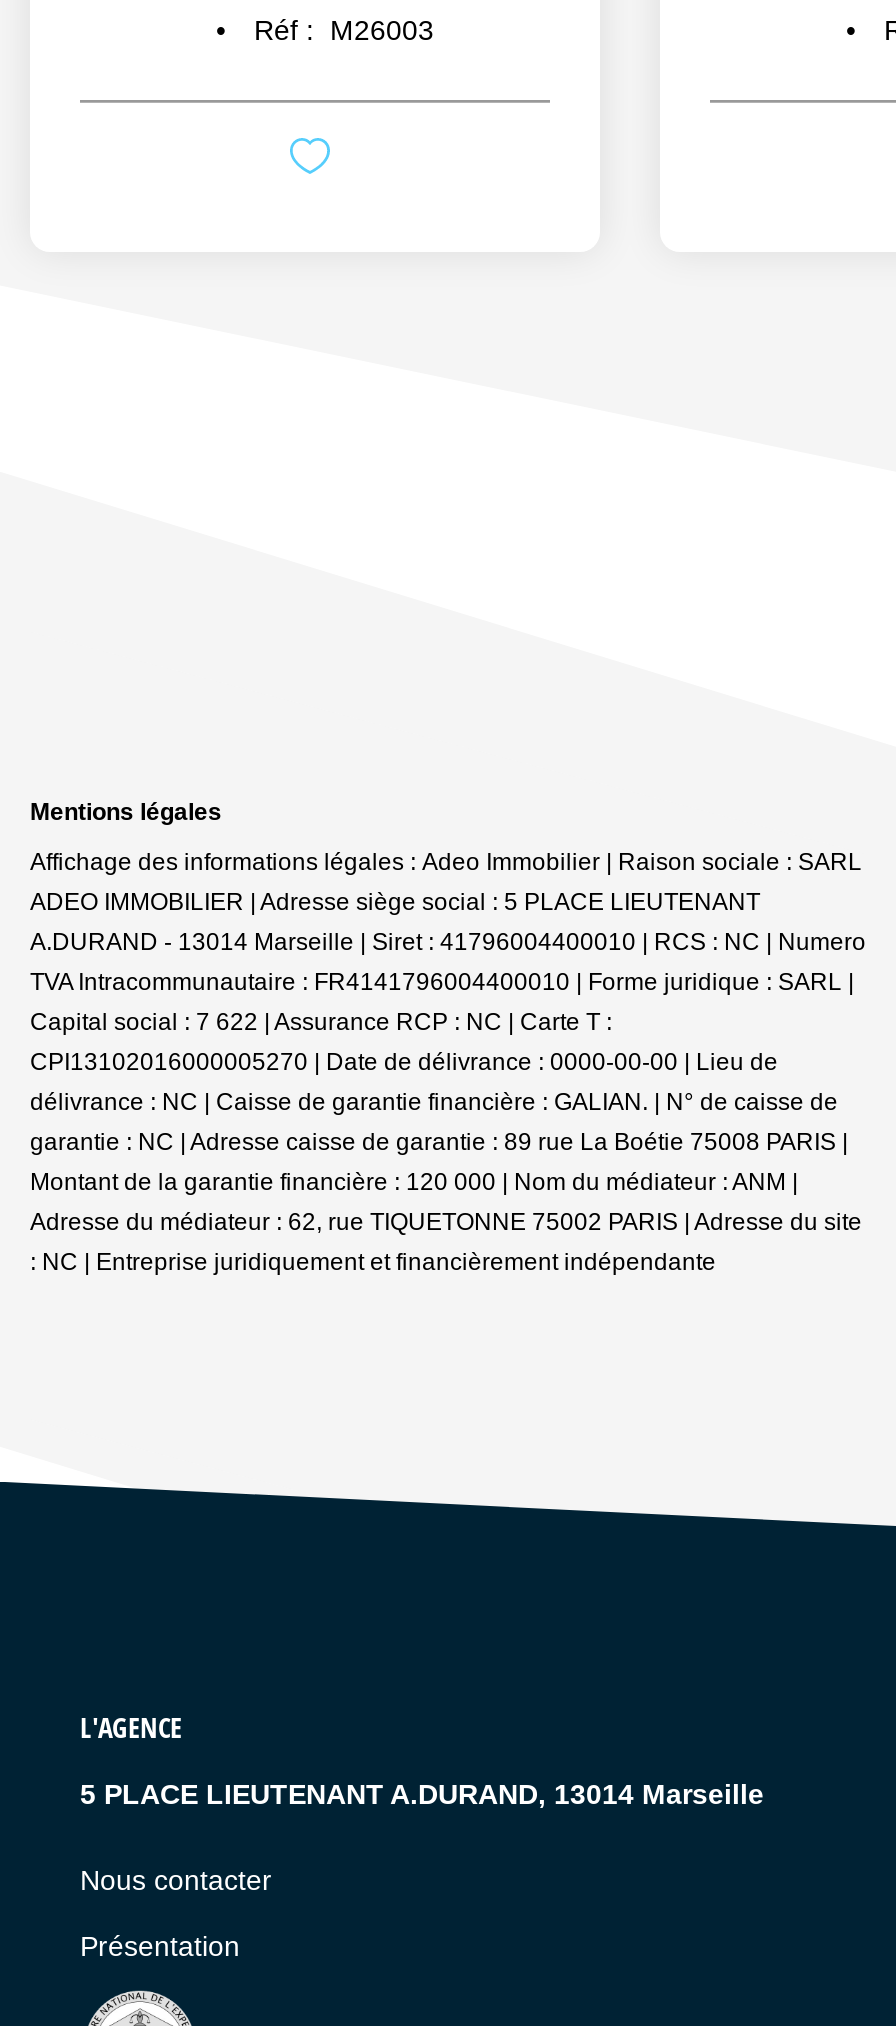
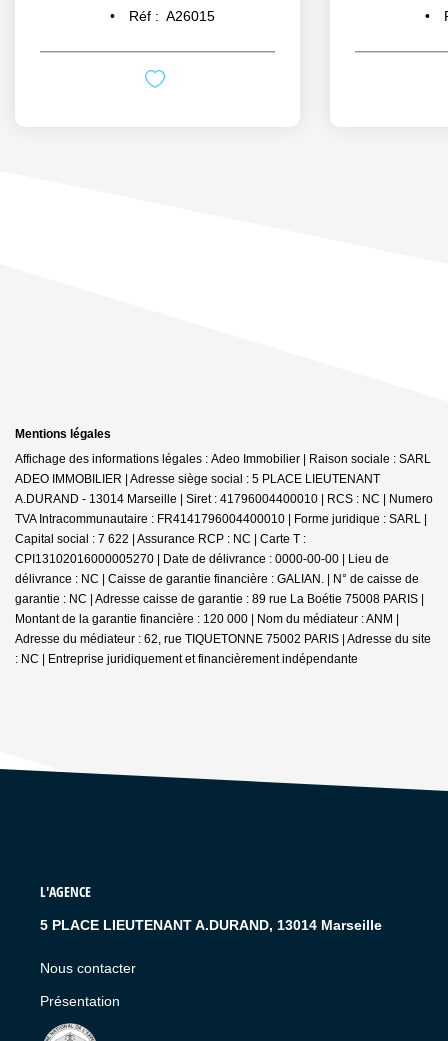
[254,13,434,45] Réf : M26003 -> [129,8,215,24] Réf : A26015

